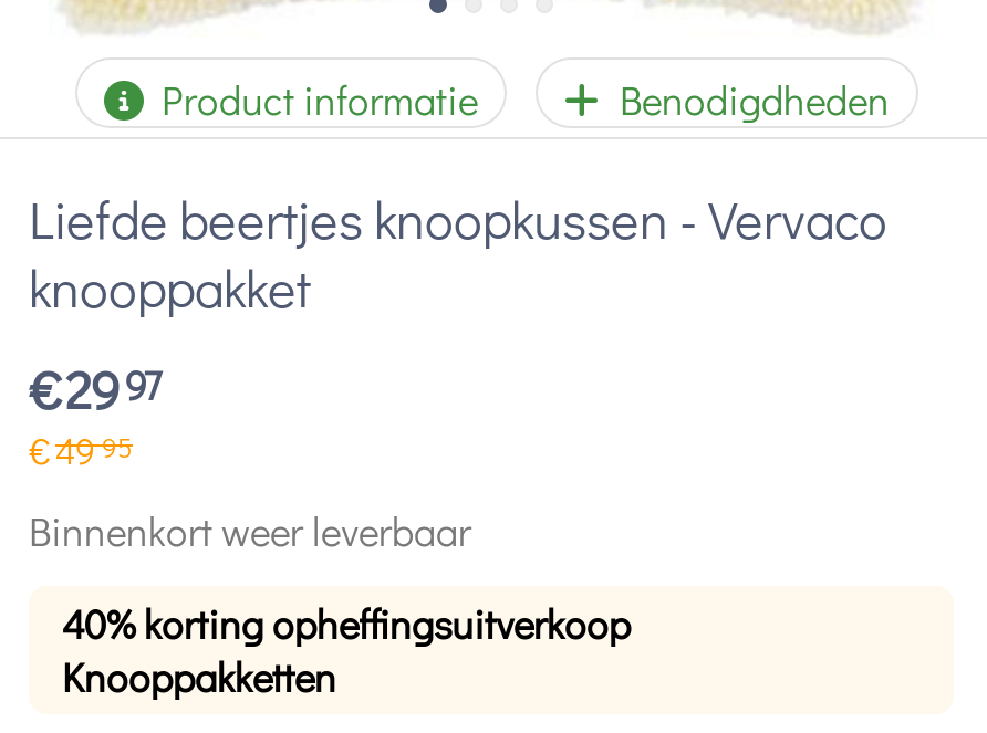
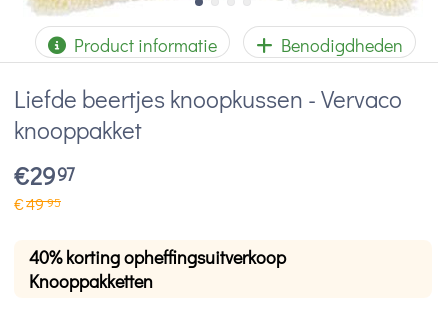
[29,504,471,557] Binnenkort weer leverbaar -> none

